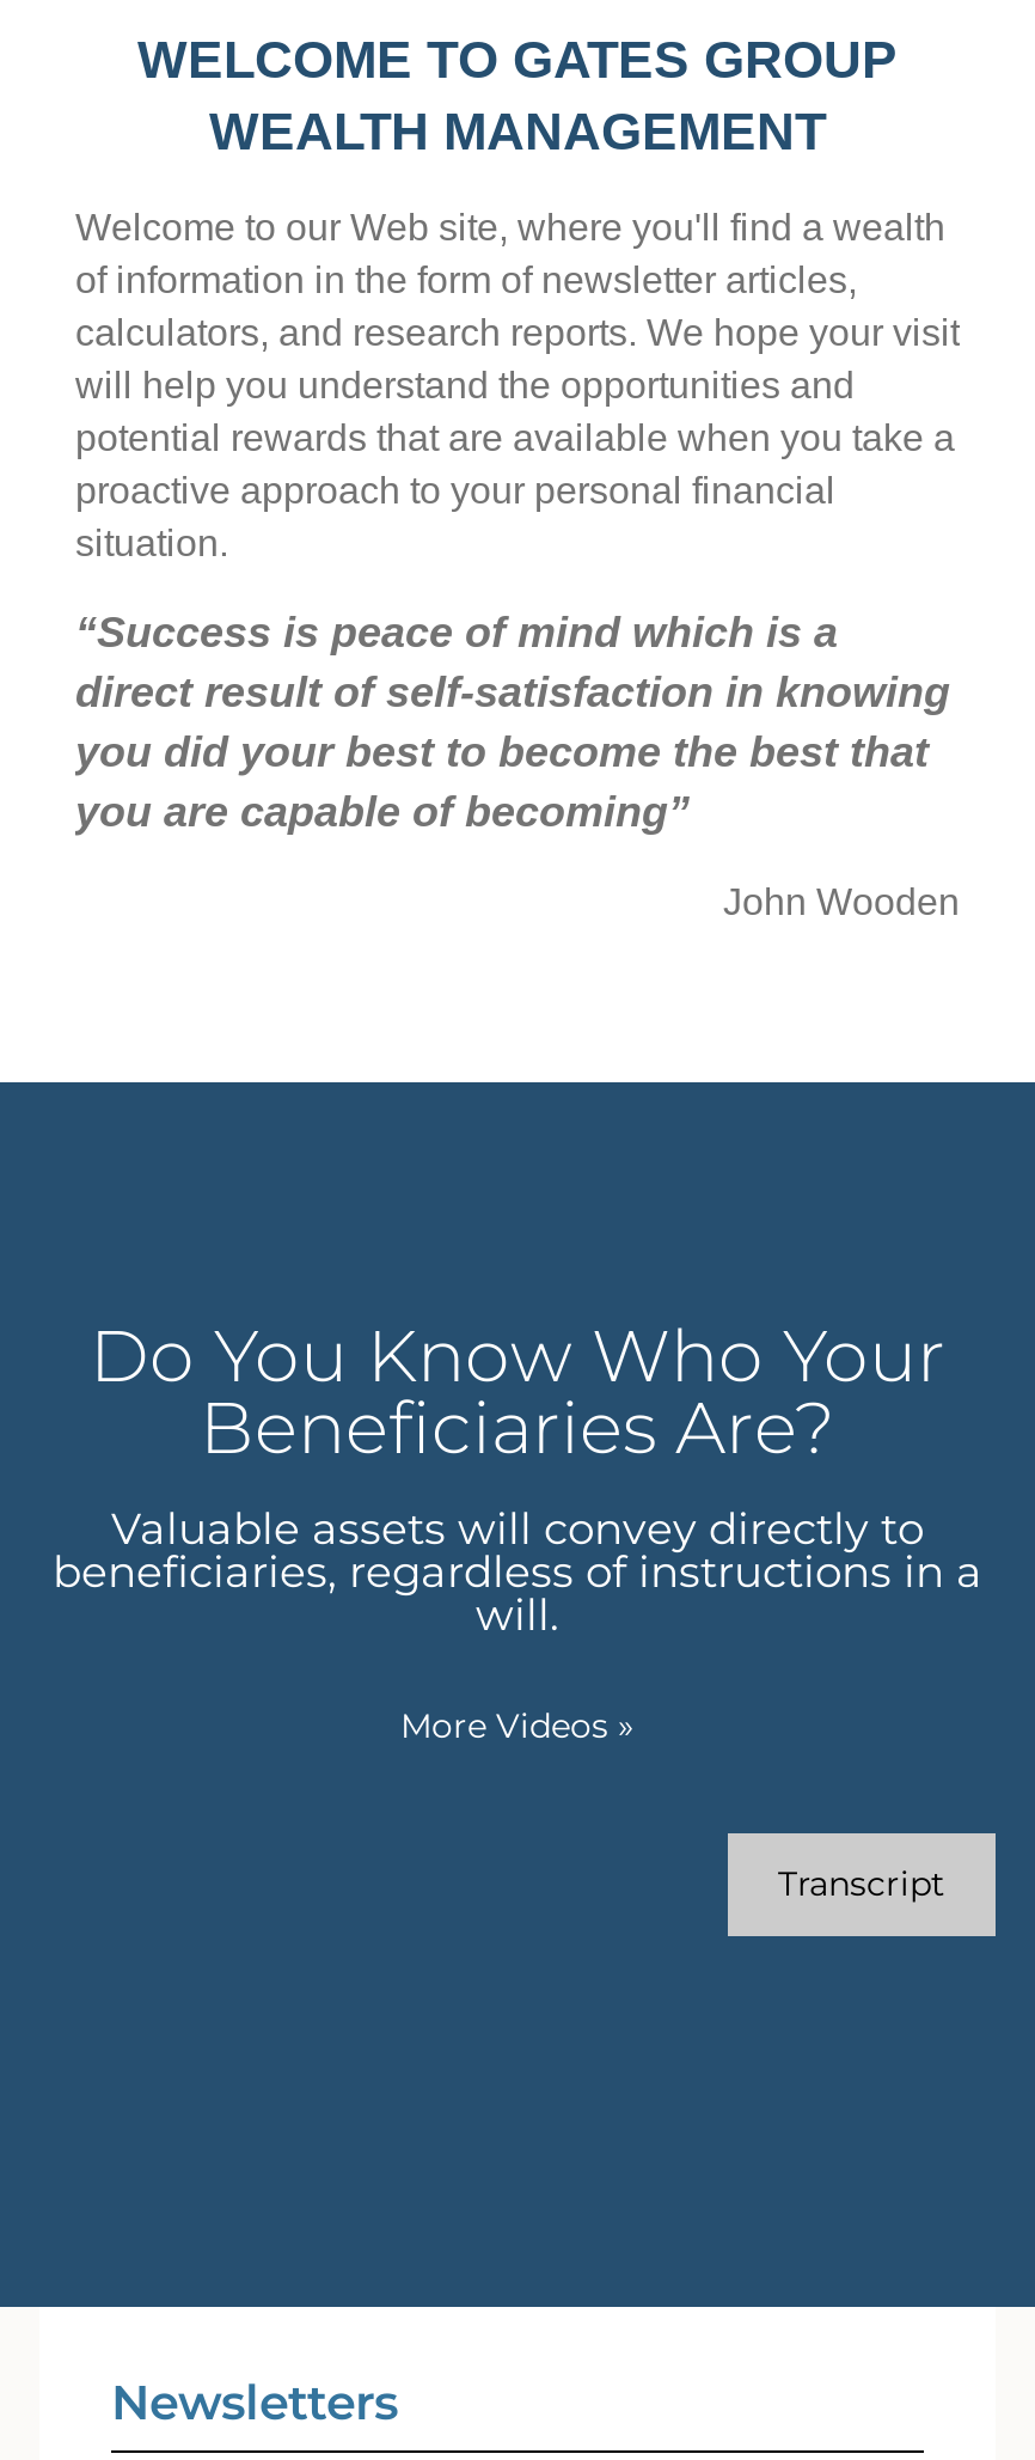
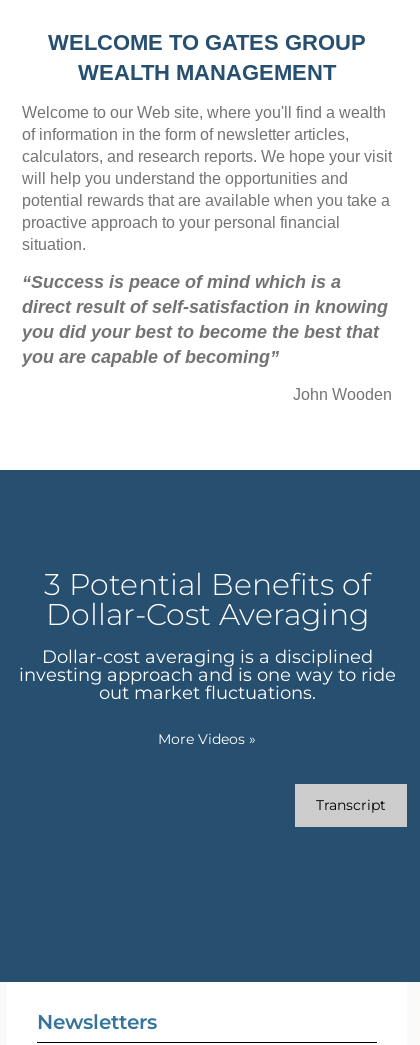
[53,1312,982,1642] Do You Know Who Your | Beneficiaries Are? | Valuable assets will convey directly to | beneficiaries, regardless of instructions in a | will. -> [18,566,395,704] 3 Potential Benefits of | Dollar-Cost Averaging | Dollar-cost averaging is a disciplined | investing approach and is one way to ride | out market fluctuations.

